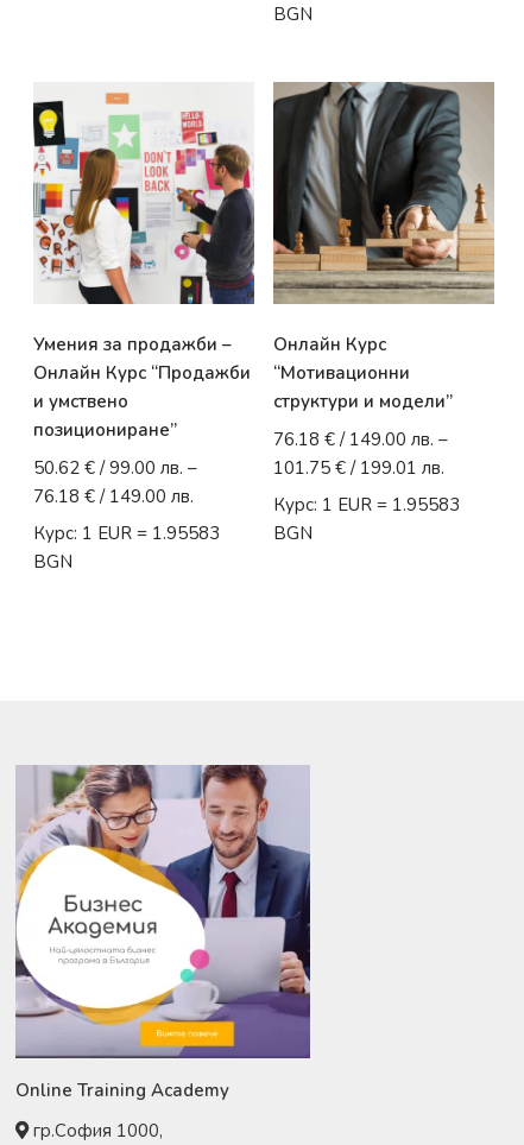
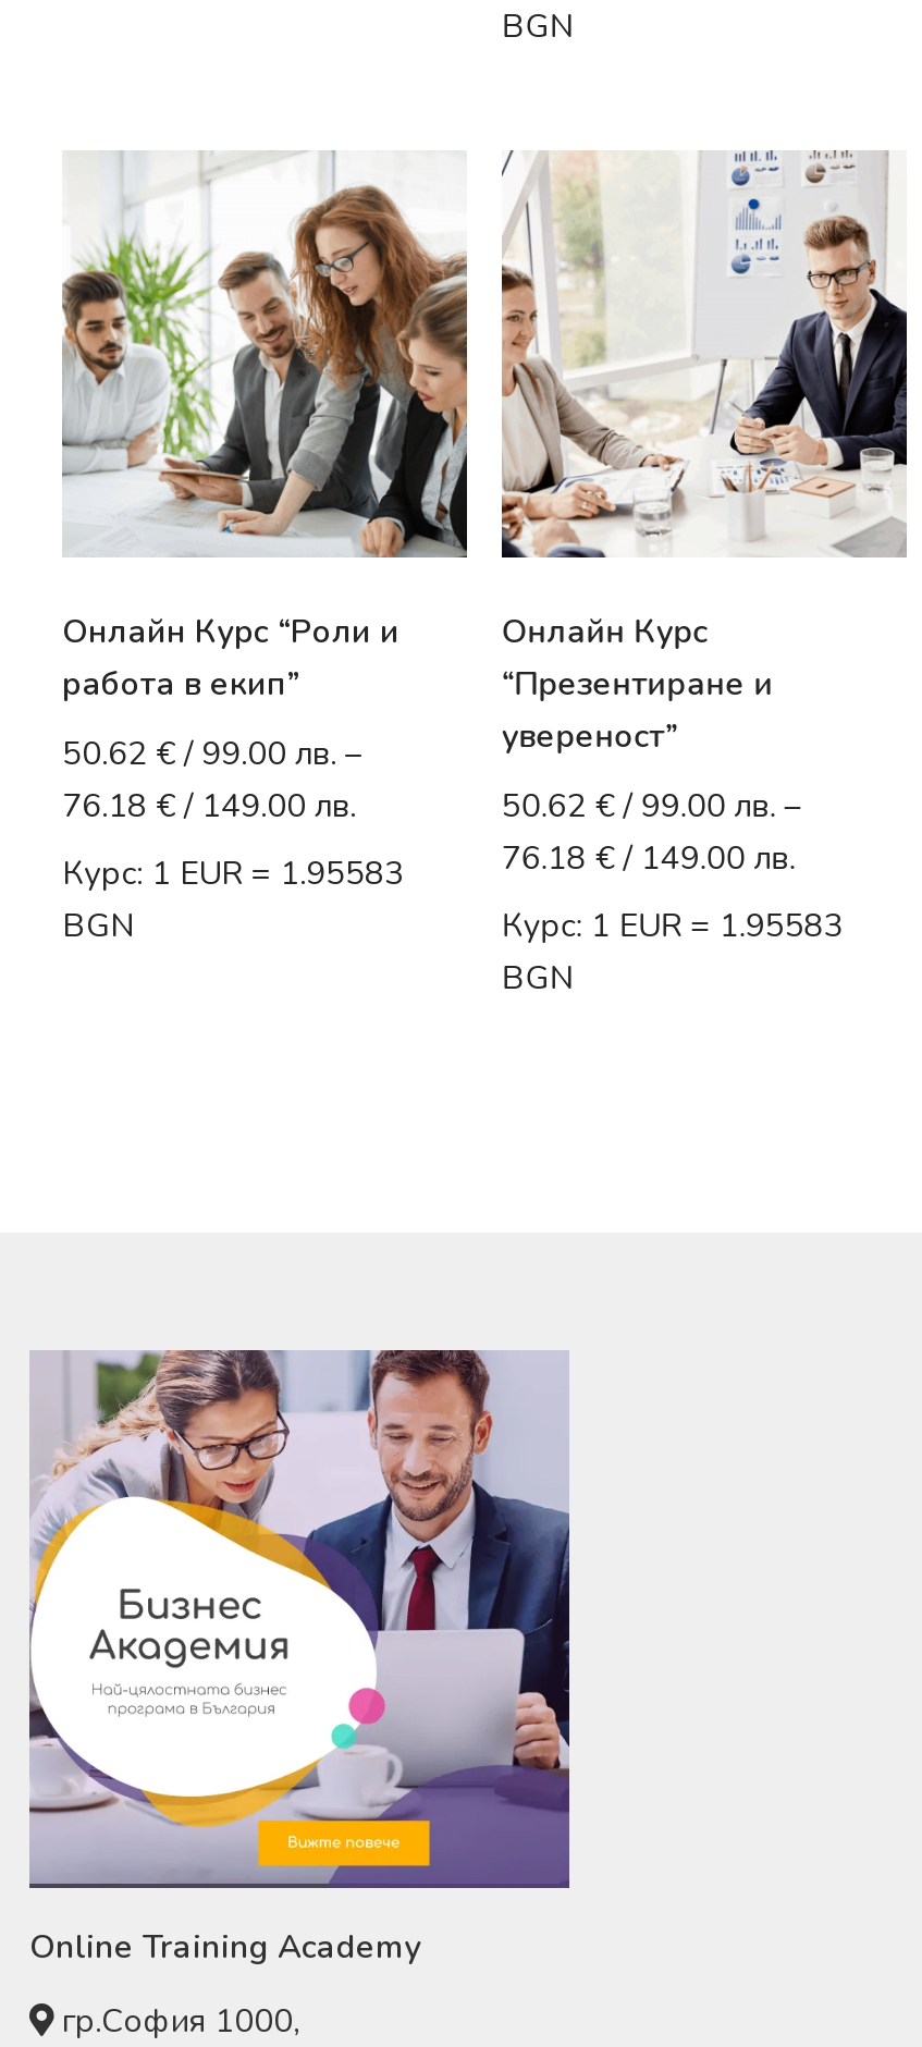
[272,81,494,304] [image] -> [500,150,909,560] [image]
[32,93,255,442] [image] | Умения за продажби – | Онлайн Курс “Продажби | и умствено | позициониране” -> [62,152,469,706] [image] | Онлайн Курс “Роли и | работа в екип”
[273,361,452,413] “Мотивационни | структури и модели” -> [501,662,774,758] “Презентиране и | увереност”
[273,427,448,479] 76.18 €/ 149.00 лв. – | 101.75 €/ 199.01 лв. -> [501,783,802,879] 50.62 €/ 99.00 лв. – | 76.18 €/ 149.00 лв.
moved [33,456,220,574] -> [62,731,404,947]: 50.62 €/ 99.00 лв. – | 76.18 €/ 149.00 лв. | Курс: 1 EUR = 1.95583 | BGN

